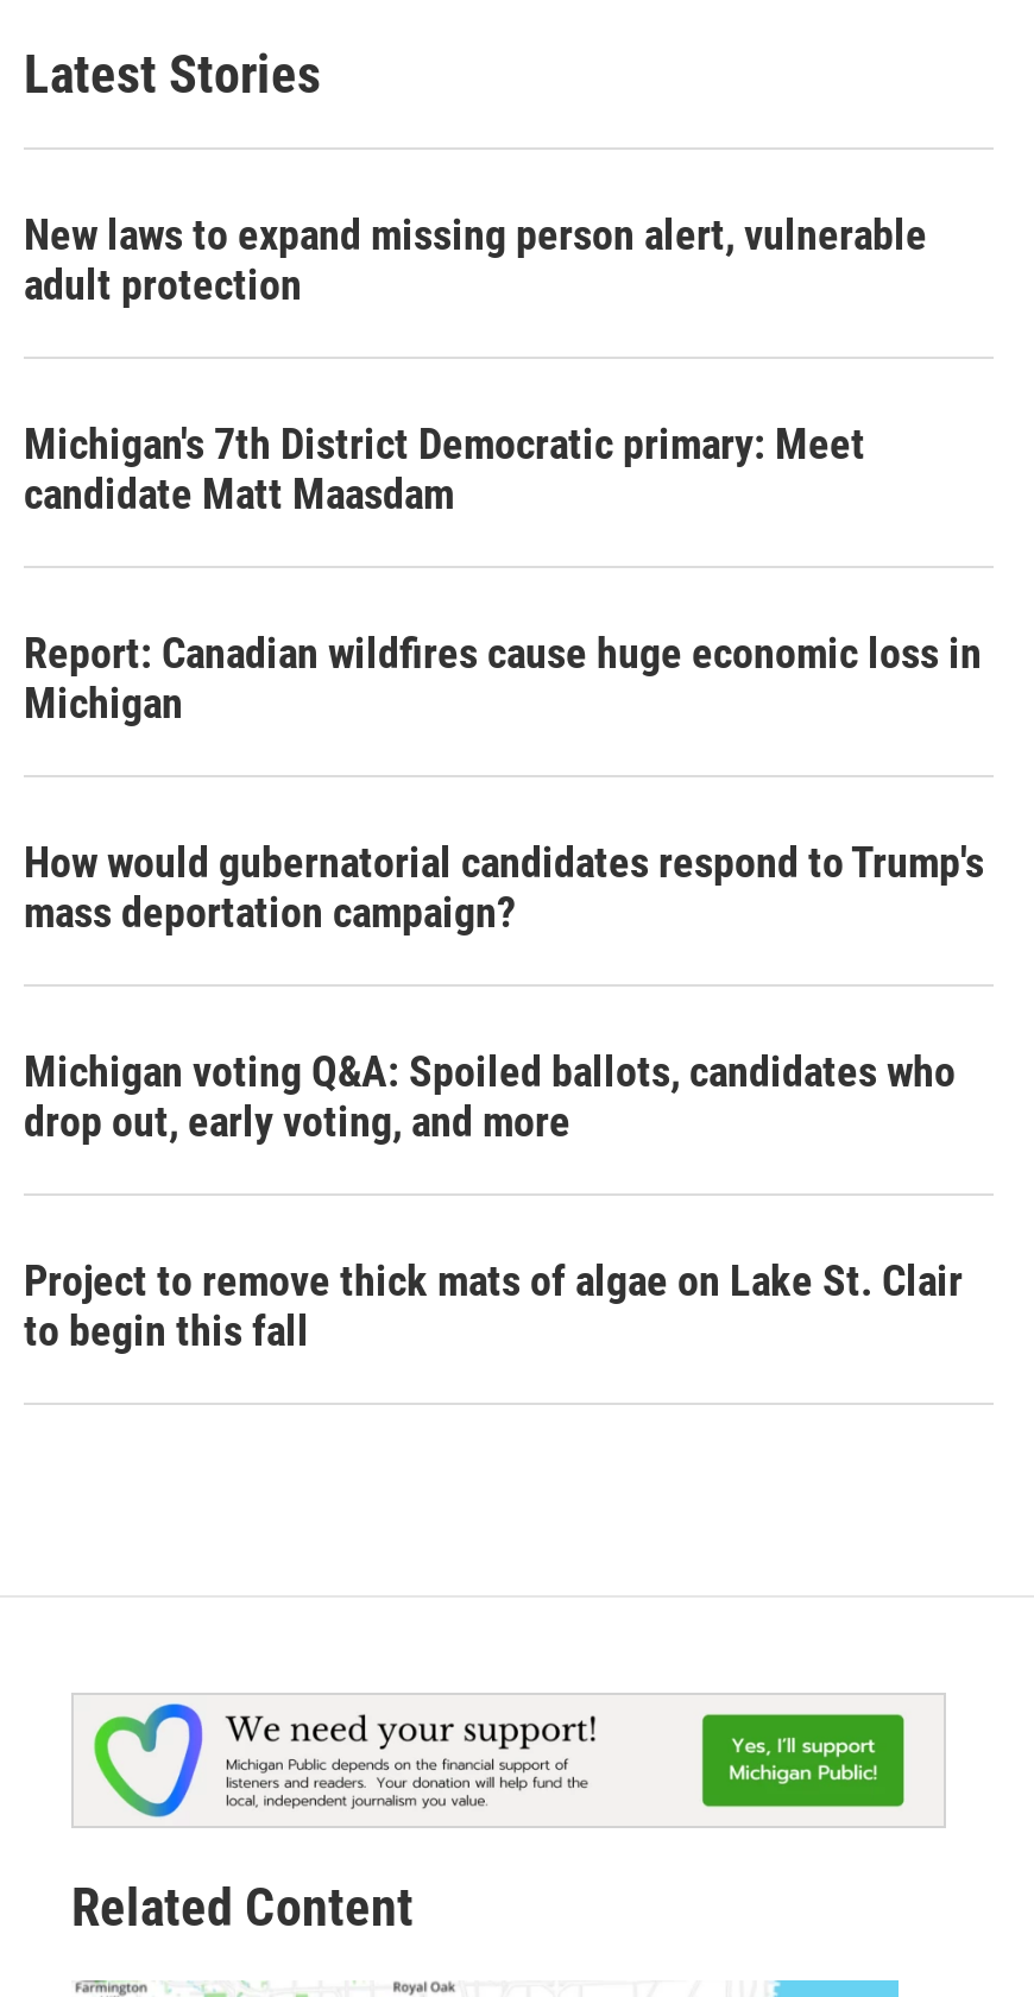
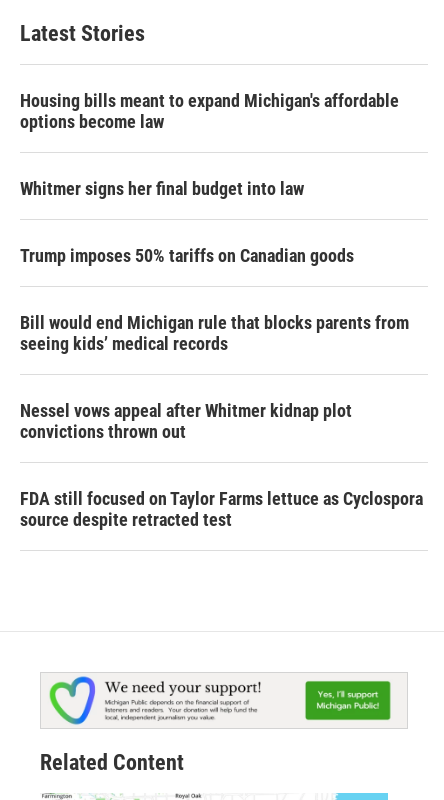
[24,210,927,310] New laws to expand missing person alert, vulnerable | adult protection -> [20,90,399,132] Housing bills meant to expand Michigan's affordable | options become law
[24,419,865,519] Michigan's 7th District Democratic primary: Meet | candidate Matt Maasdam -> [20,178,304,199] Whitmer signs her final budget into law
[24,628,982,728] Report: Canadian wildfires cause huge economic loss in | Michigan -> [20,245,354,266] Trump imposes 50% tariffs on Canadian goods
[24,837,984,937] How would gubernatorial candidates respond to Trump's | mass deportation campaign? -> [20,312,409,354] Bill would end Michigan rule that blocks parents from | seeing kids’ medical records
[24,1047,956,1146] Michigan voting Q&A: Spoiled ballots, candidates who | drop out, early voting, and more -> [20,400,352,442] Nessel vows appeal after Whitmer kidnap plot | convictions thrown out
[24,1256,963,1356] Project to remove thick mats of algae on Lake St. Clair | to begin this fall -> [20,488,423,530] FDA still focused on Taylor Farms lettuce as Cyclospora | source despite retracted test

